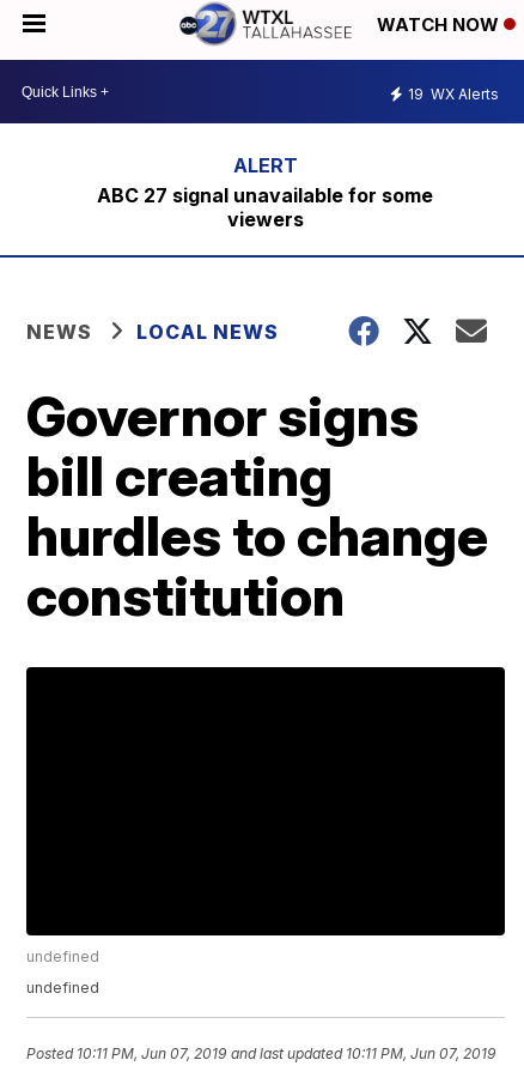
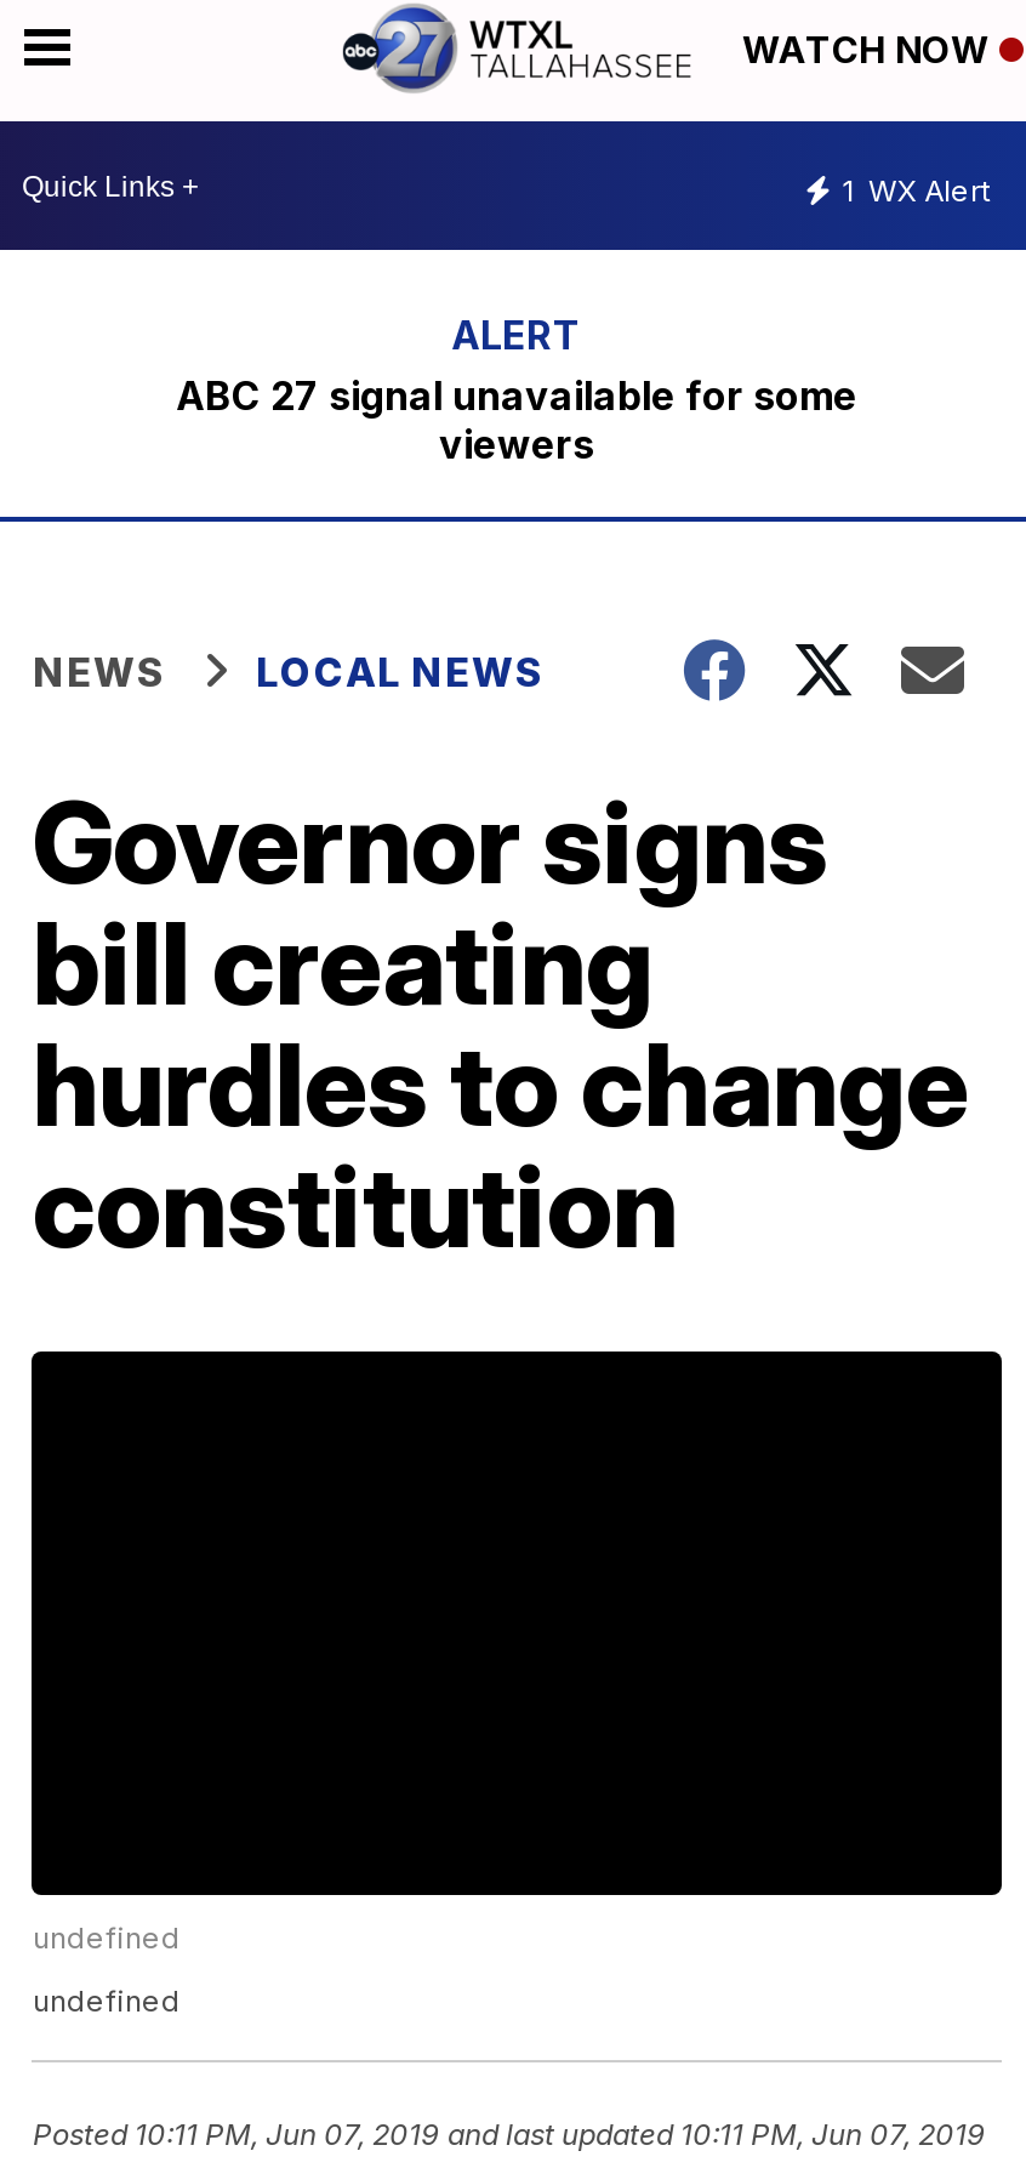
[408,84,499,102] 19 WX Alerts -> [842,171,990,207] 1 WX Alert

